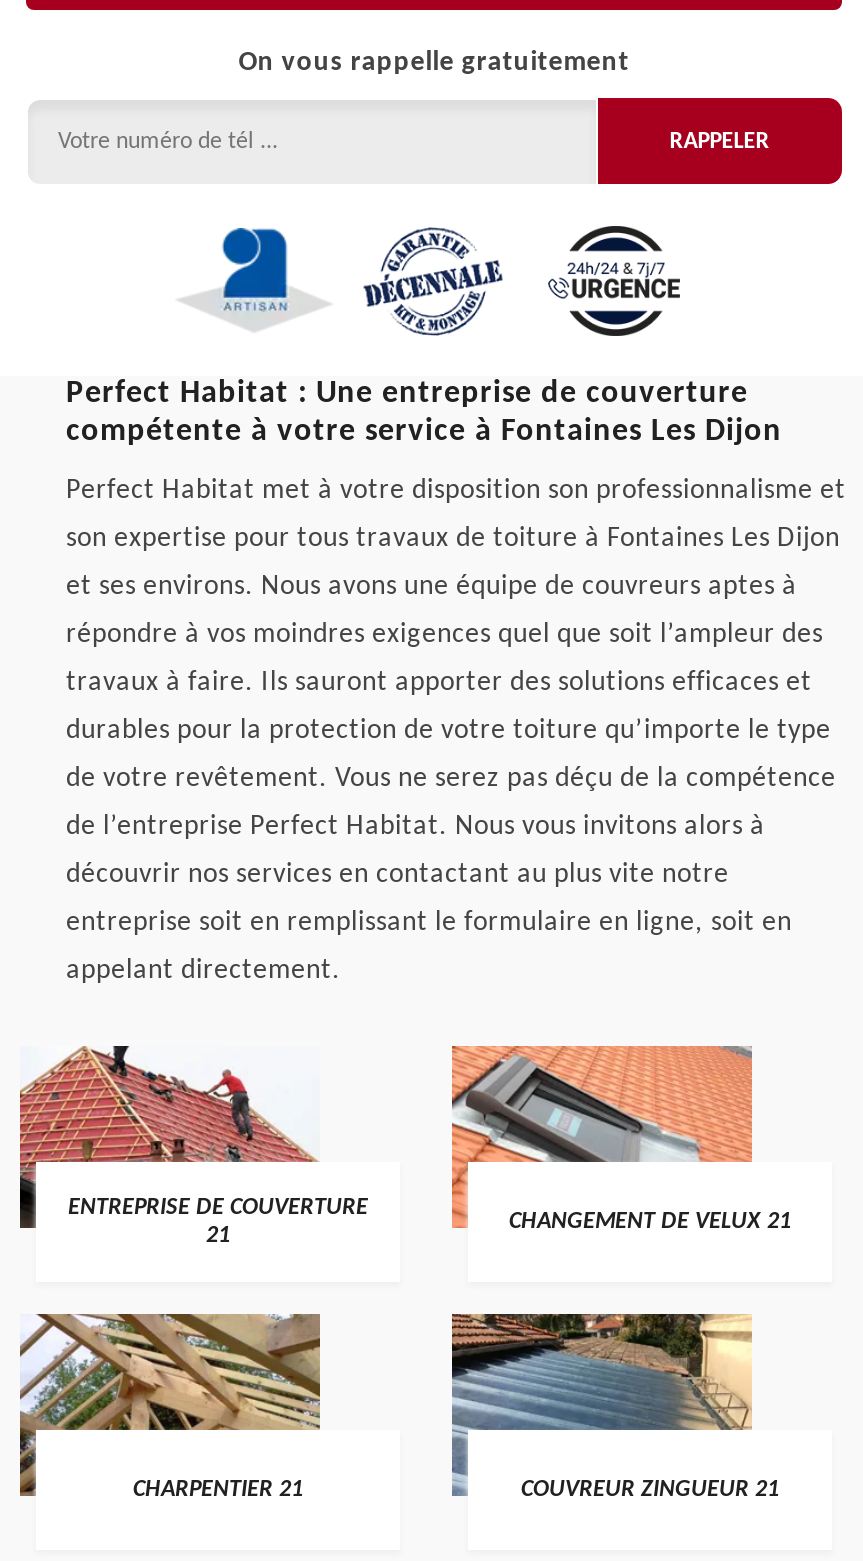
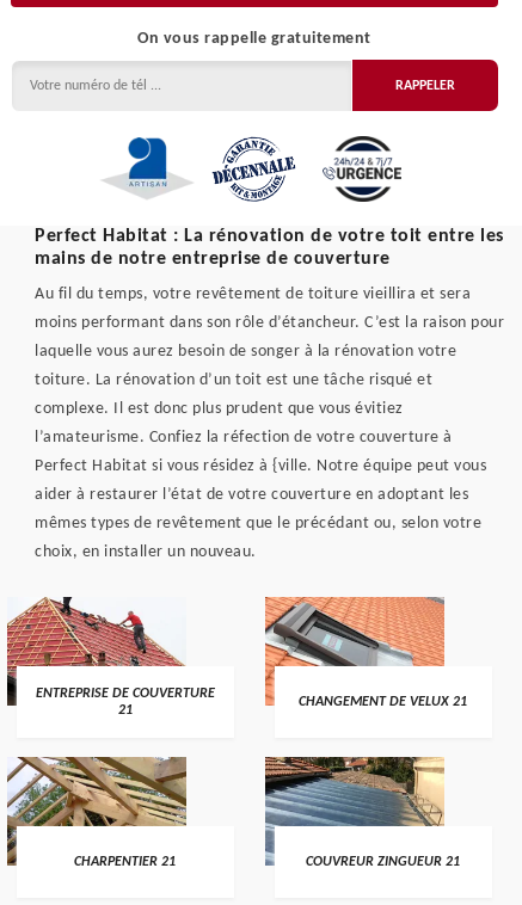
[66,378,846,986] Perfect Habitat : Une entreprise de couverture | compétente à votre service à Fontaines Les Dijon | Perfect Habitat met à votre disposition son professionnalisme et | son expertise pour tous travaux de toiture à Fontaines Les Dijon | et ses environs. Nous avons une équipe de couvreurs aptes à | répondre à vos moindres exigences quel que soit l’ampleur des | travaux à faire. Ils sauront apporter des solutions efficaces et | durables pour la protection de votre toiture qu’importe le type | de votre revêtement. Vous ne serez pas déçu de la compétence | de l’entreprise Perfect Habitat. Nous vous invitons alors à | découvrir nos services en contactant au plus vite notre | entreprise soit en remplissant le formulaire en ligne, soit en | appelant directement. -> [35,227,504,561] Perfect Habitat : La rénovation de votre toit entre les | mains de notre entreprise de couverture | Au fil du temps, votre revêtement de toiture vieillira et sera | moins performant dans son rôle d’étancheur. C’est la raison pour | laquelle vous aurez besoin de songer à la rénovation votre | toiture. La rénovation d’un toit est une tâche risqué et | complexe. Il est donc plus prudent que vous évitiez | l’amateurisme. Confiez la réfection de votre couverture à | Perfect Habitat si vous résidez à {ville. Notre équipe peut vous | aider à restaurer l’état de votre couverture en adoptant les | mêmes types de revêtement que le précédant ou, selon votre | choix, en installer un nouveau.

